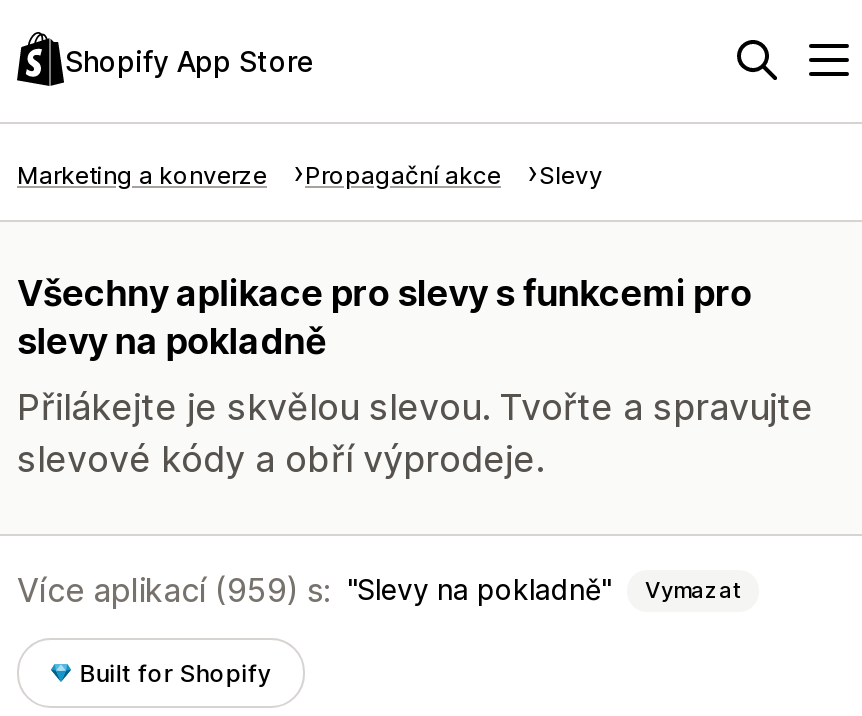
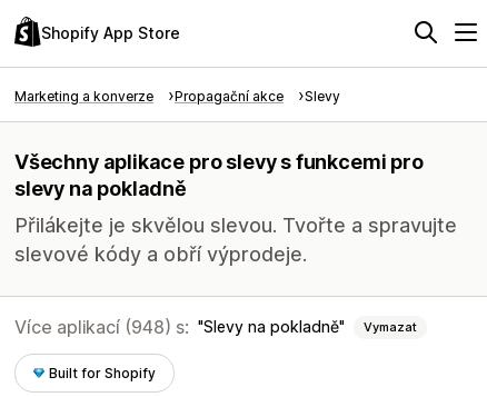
[17,570,331,610] Více aplikací (959) s: -> [14,316,189,338] Více aplikací (948) s:

